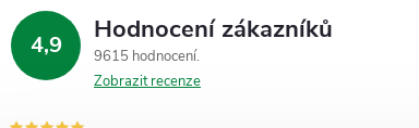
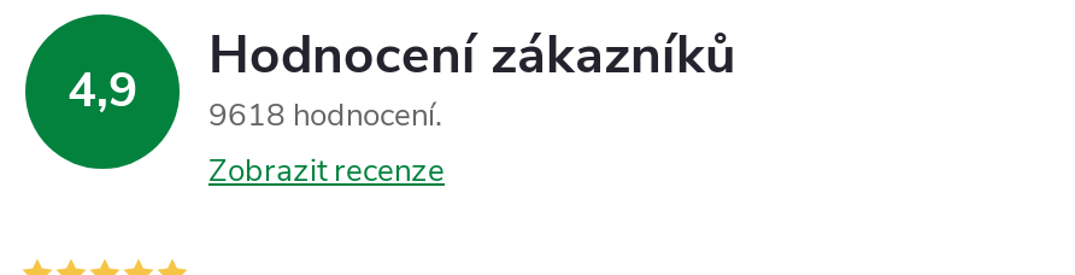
[30,13,333,67] 4,9 9615 hodnocení Hodnocení zákazníků -> [67,20,736,138] 4,9 9618 hodnocení Hodnocení zákazníků

